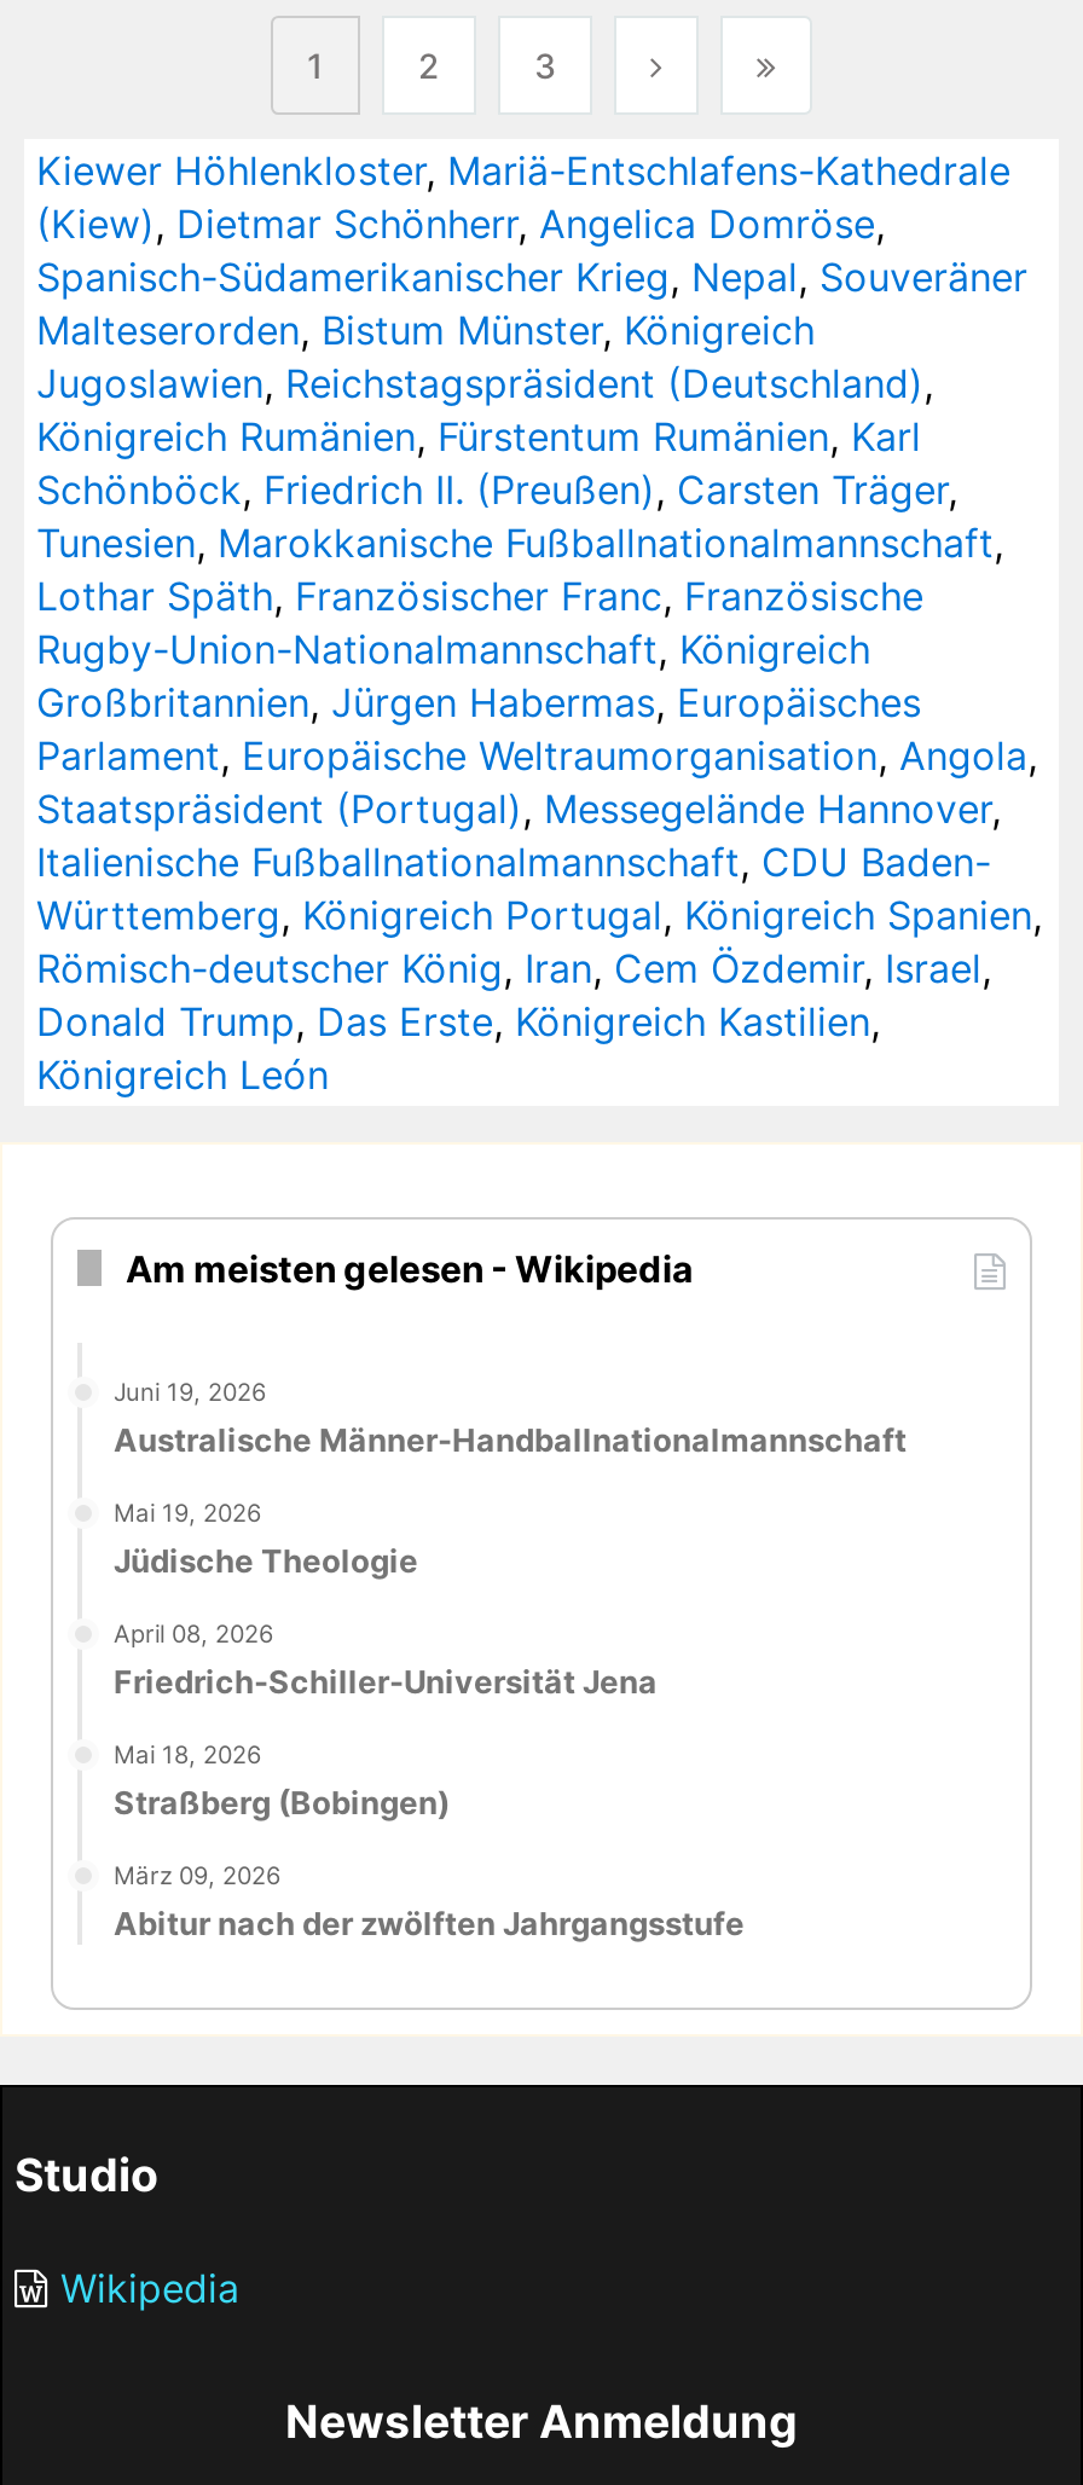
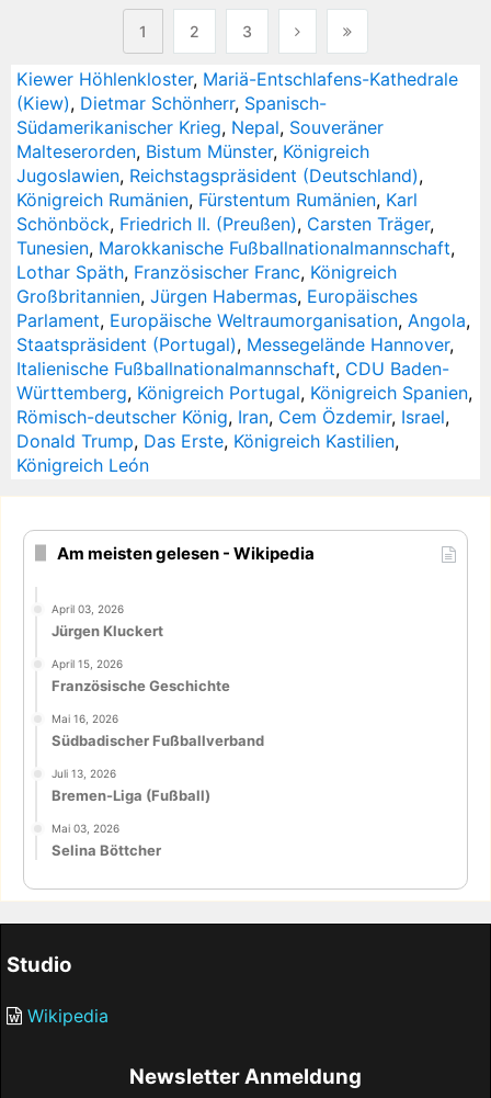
[36,199,1027,301] (Kiew), Dietmar Schönherr, Angelica Domröse, | Spanisch-Südamerikanischer Krieg, Nepal, Souveräner -> [16,92,384,138] (Kiew), Dietmar Schönherr, Spanisch- | Südamerikanischer Krieg, Nepal, Souveräner
[36,571,923,673] Lothar Späth, Französischer Franc, Französische | Rugby-Union-Nationalmannschaft, Königreich -> [16,261,397,283] Lothar Späth, Französischer Franc, Königreich
[114,1376,907,1459] Juni 19, 2026 | Australische Männer-Handballnationalmannschaft -> [52,602,163,639] April 03, 2026 | Jürgen Kluckert
[114,1497,418,1579] Mai 19, 2026 | Jüdische Theologie -> [52,657,230,694] April 15, 2026 | Französische Geschichte
[114,1618,658,1700] April 08, 2026 | Friedrich-Schiller-Universität Jena -> [52,712,264,749] Mai 16, 2026 | Südbadischer Fußballverband
[114,1738,450,1820] Mai 18, 2026 | Straßberg (Bobingen) -> [52,766,210,804] Juli 13, 2026 | Bremen-Liga (Fußball)
[114,1859,745,1941] März 09, 2026 | Abitur nach der zwölften Jahrgangsstufe -> [52,821,161,858] Mai 03, 2026 | Selina Böttcher

